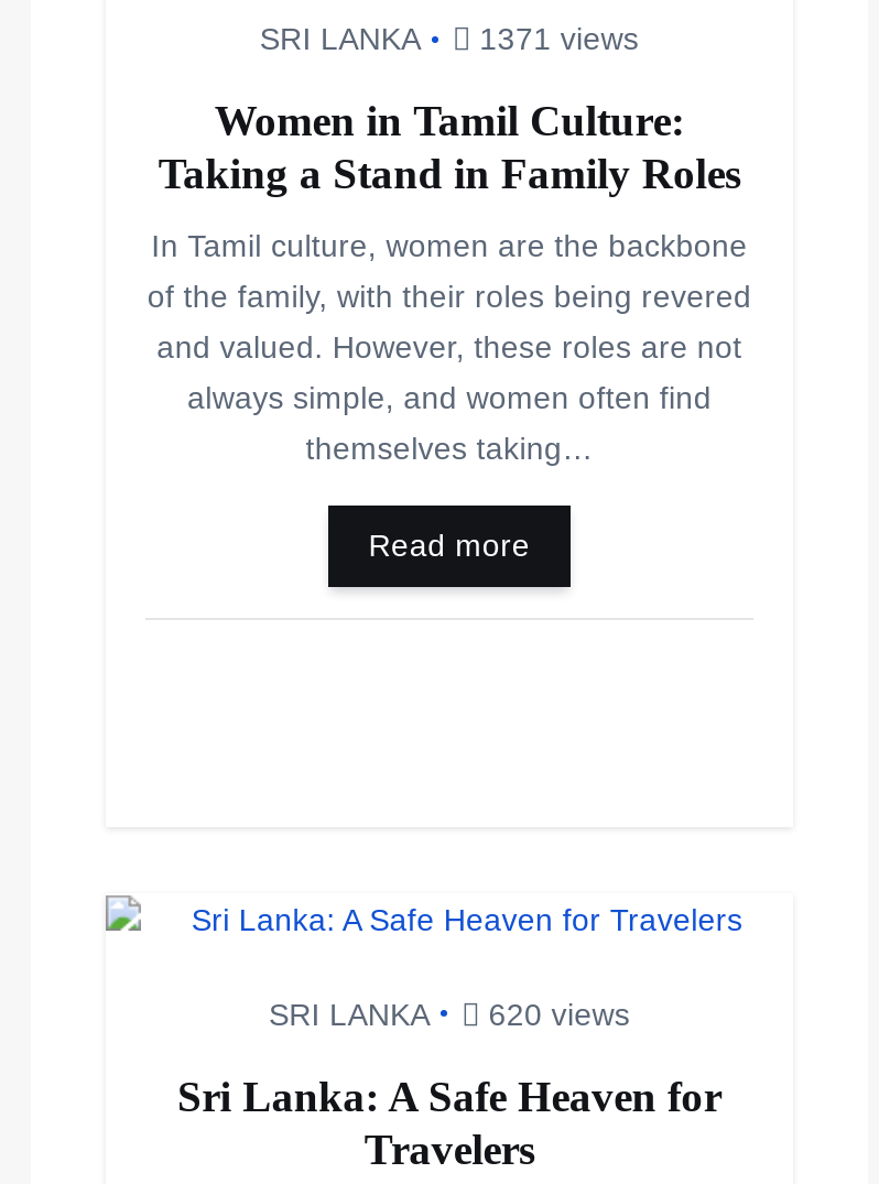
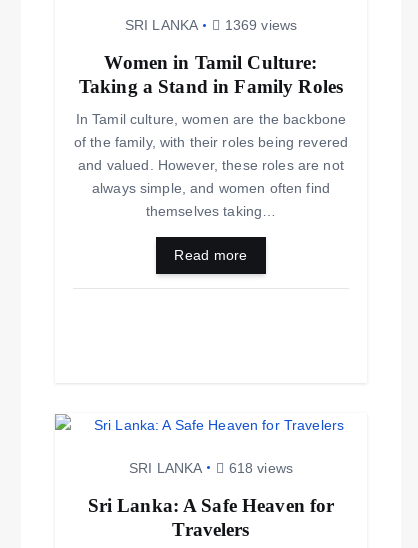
[260,20,639,56] SRI LANKA 1371 views -> [125,17,297,33] SRI LANKA 1369 views
[269,996,630,1031] SRI LANKA 620 views -> [129,460,293,476] SRI LANKA 618 views

